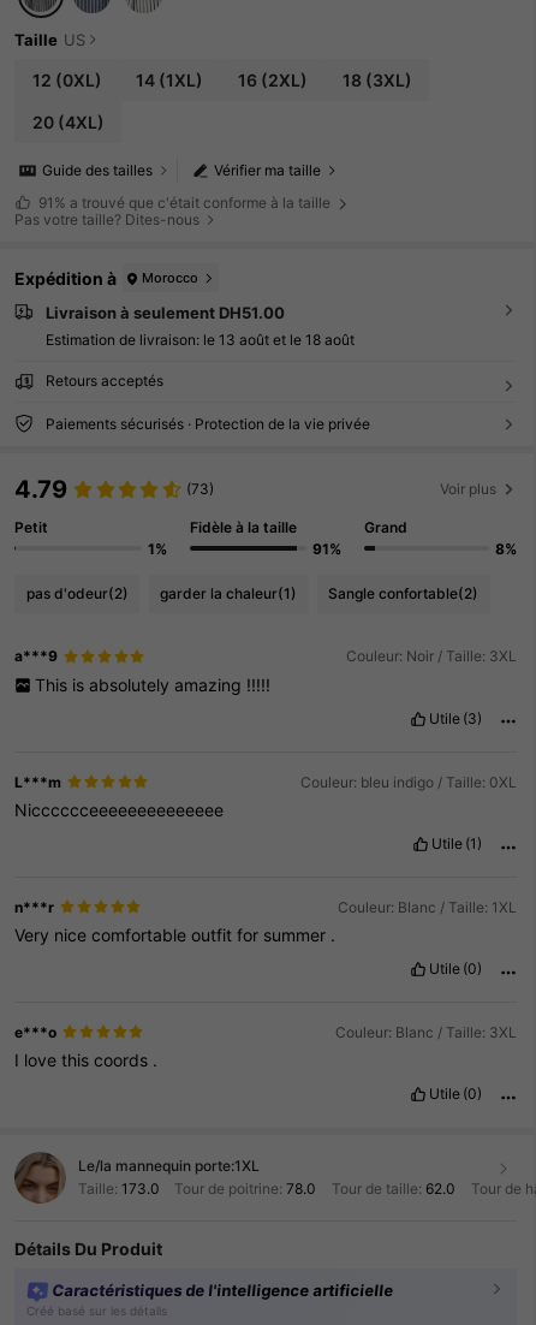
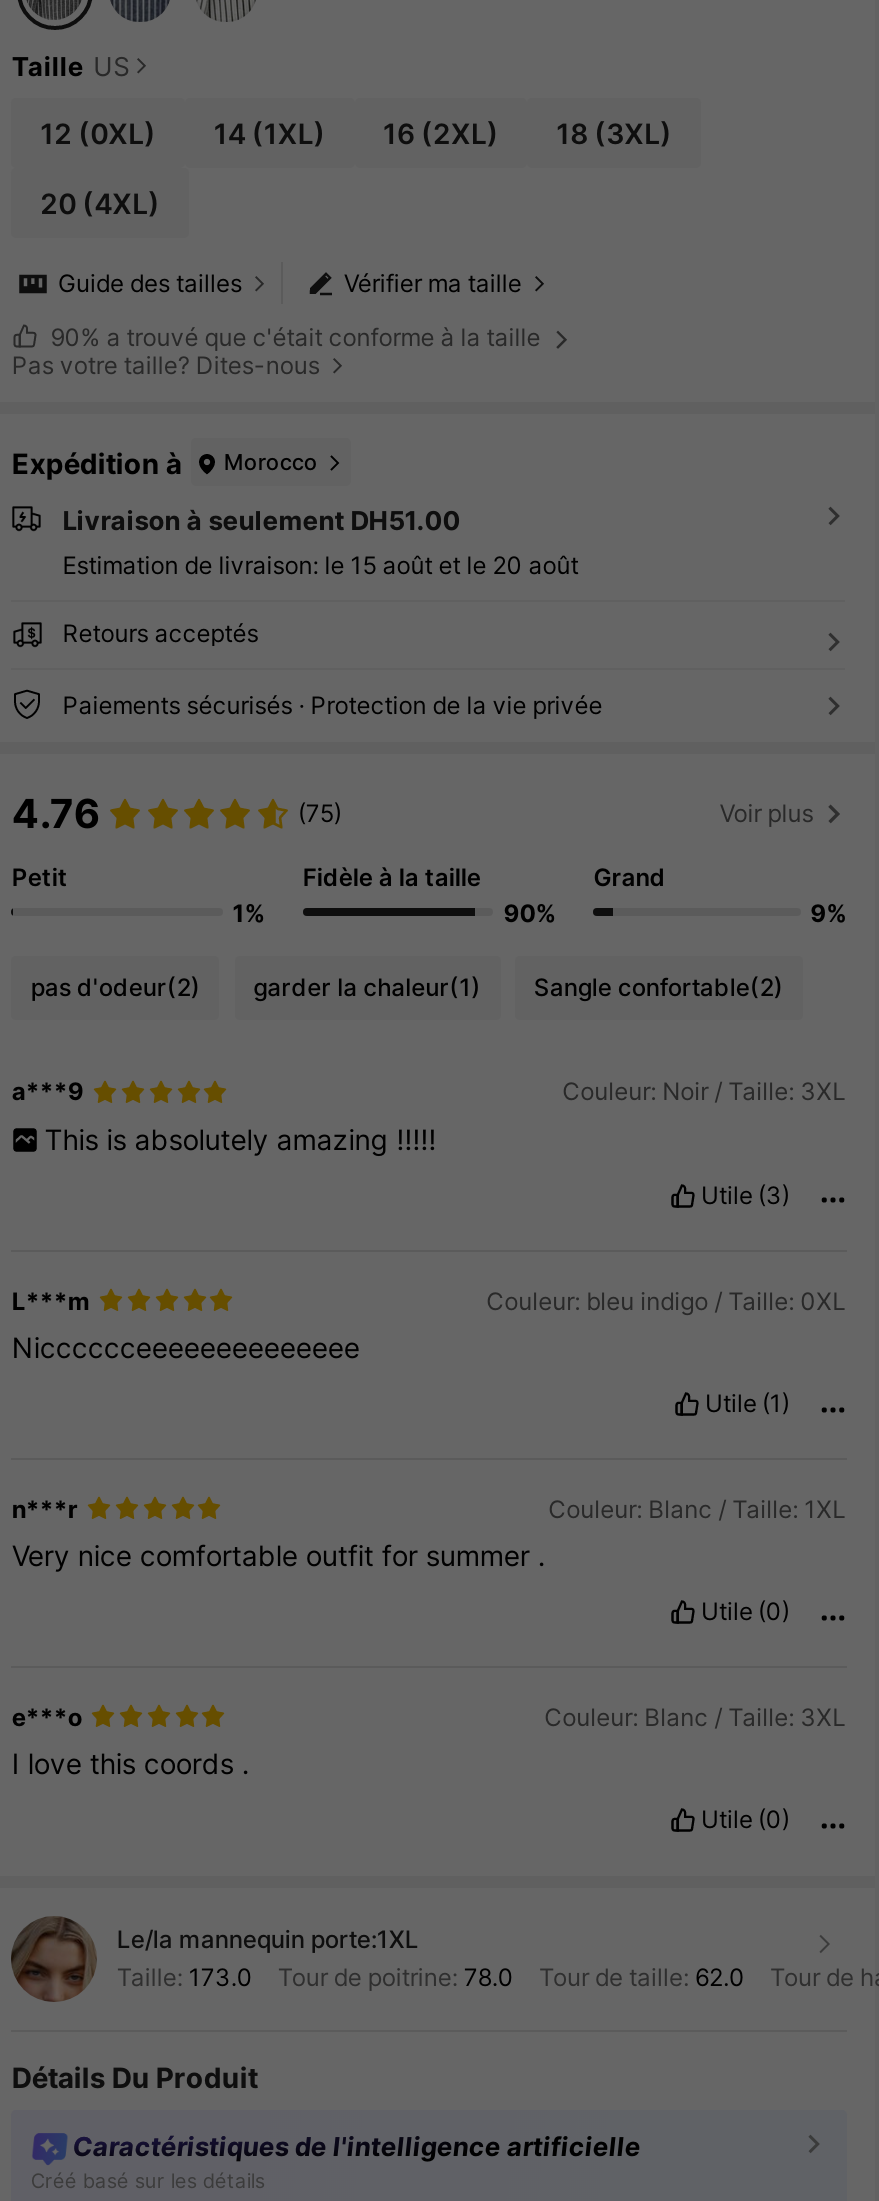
[34,194,334,212] 91% a trouvé que c'était conforme à la taille -> [44,323,546,353] 90% a trouvé que c'était conforme à la taille
[45,331,354,349] Estimation de livraison: le 13 août et le 18 août -> [62,550,578,580] Estimation de livraison: le 15 août et le 20 août
[15,474,68,503] 4.79 -> [12,789,100,837] 4.76
[187,479,214,497] (73) -> [298,797,342,827] (75)
[313,539,342,557] 91% -> [503,897,555,927] 90%
[495,539,516,557] 8% -> [810,897,846,927] 9%

